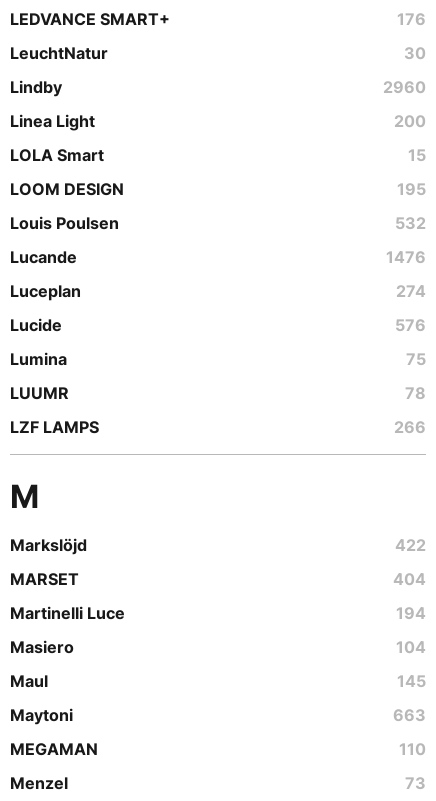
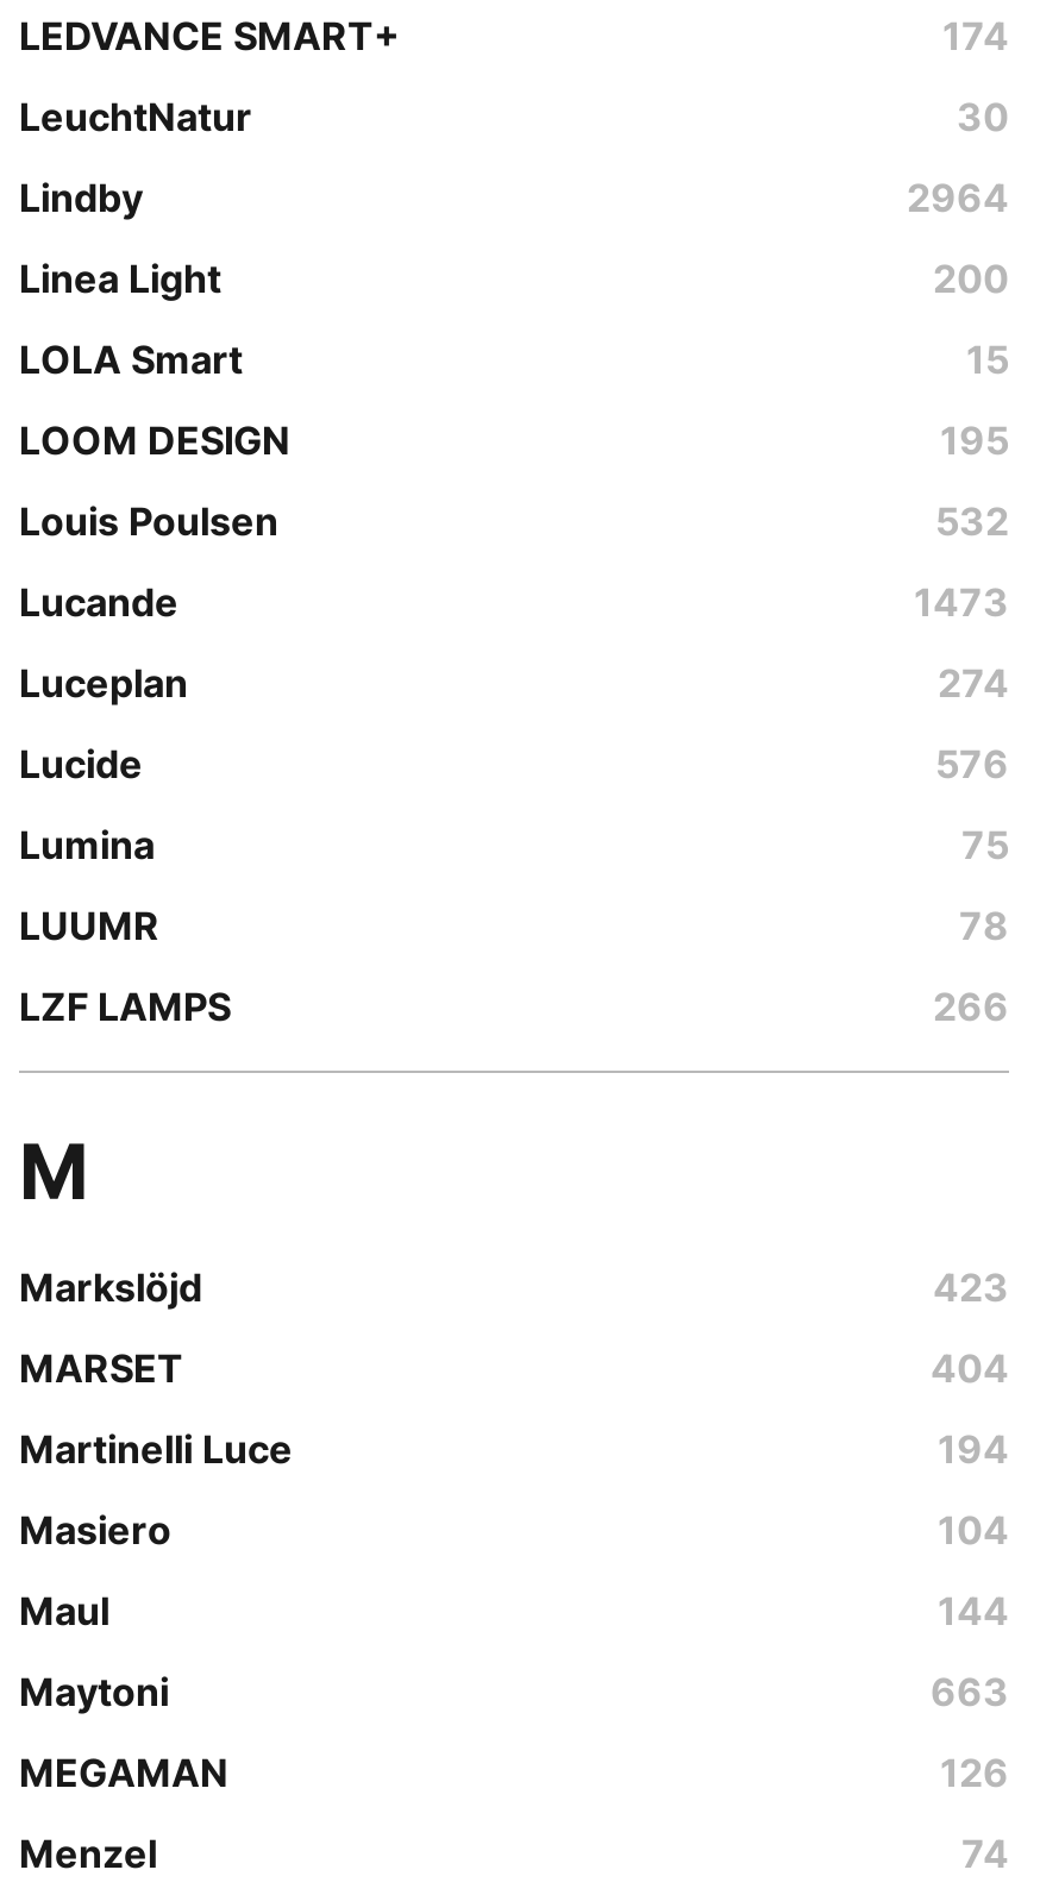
[397,9,426,29] 176 -> [942,11,1009,59] 174
[383,77,426,97] 2960 -> [907,173,1009,220] 2964
[386,247,426,267] 1476 -> [914,577,1009,625] 1473
[395,535,426,555] 422 -> [933,1262,1009,1310] 423
[397,671,426,691] 145 -> [938,1586,1009,1634] 144
[399,739,426,759] 110 -> [940,1748,1009,1795] 126
[405,773,426,793] 73 -> [961,1829,1009,1876] 74

